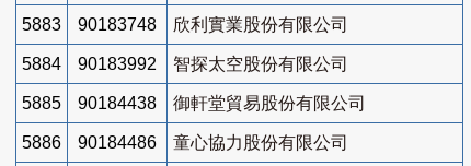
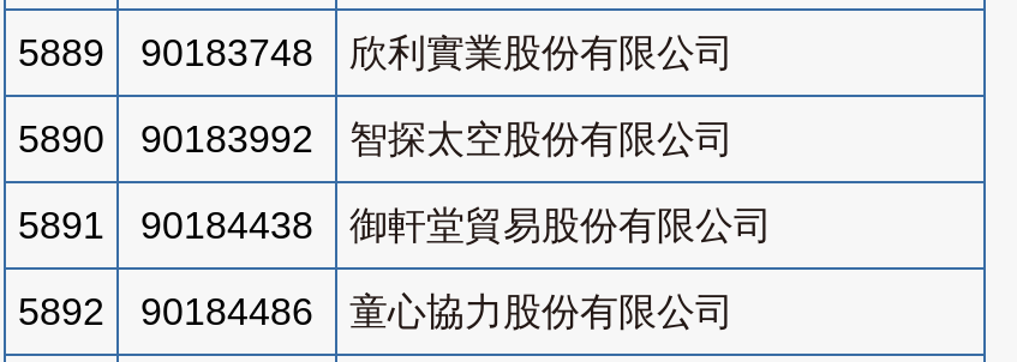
[22,15,348,34] 5883 90183748 欣利實業股份有限公司 -> [18,32,734,73] 5889 90183748 欣利實業股份有限公司
[22,54,348,73] 5884 90183992 智探太空股份有限公司 -> [18,118,734,159] 5890 90183992 智探太空股份有限公司
[22,94,366,112] 5885 90184438 御軒堂貿易股份有限公司 -> [18,205,772,245] 5891 90184438 御軒堂貿易股份有限公司
[22,133,348,152] 5886 90184486 童心協力股份有限公司 -> [18,291,734,332] 5892 90184486 童心協力股份有限公司

